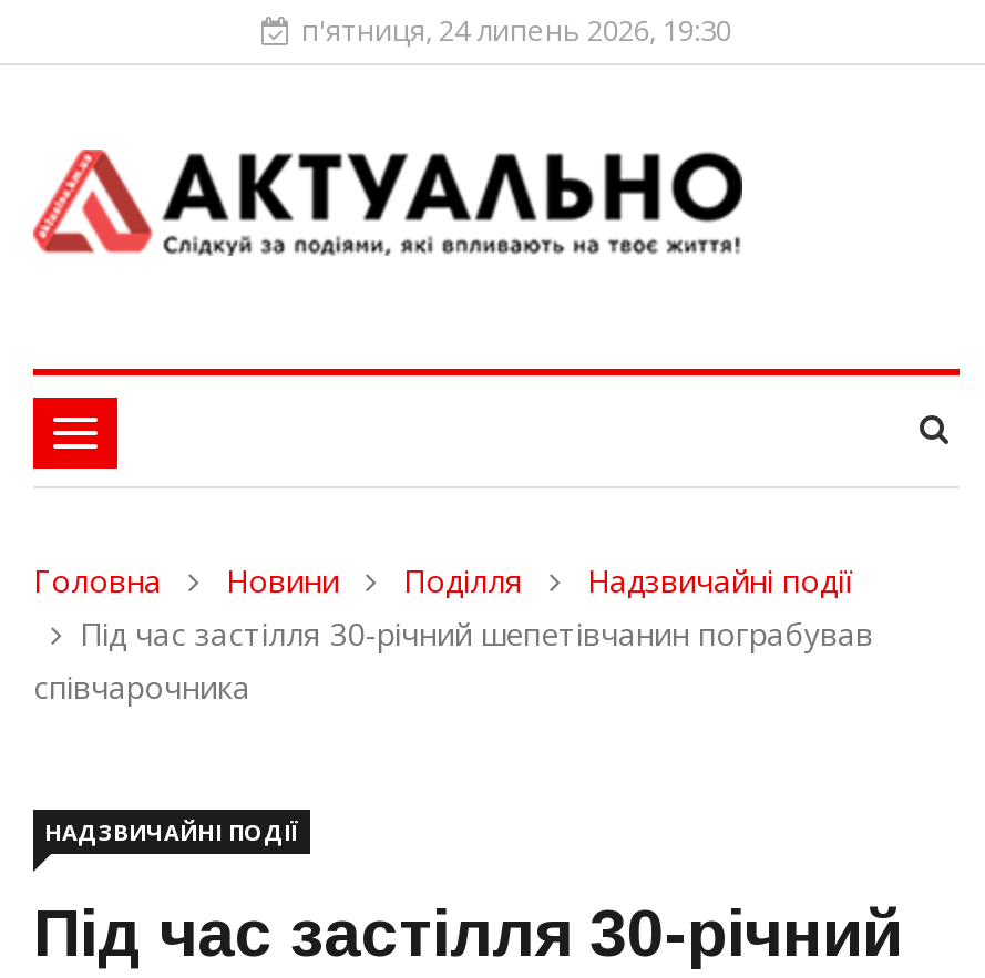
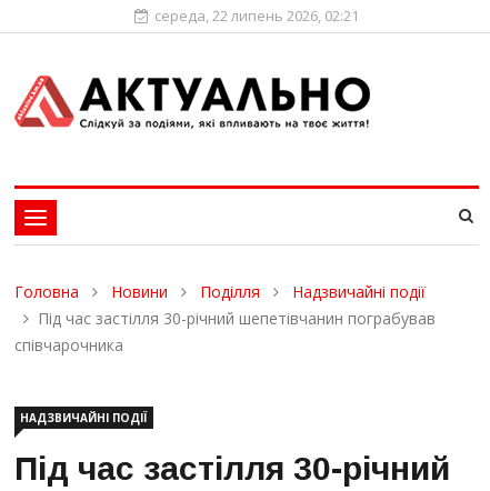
[301,10,731,50] п'ятниця, 24 липень 2026, 19:30 -> [154,6,359,26] середа, 22 липень 2026, 02:21

